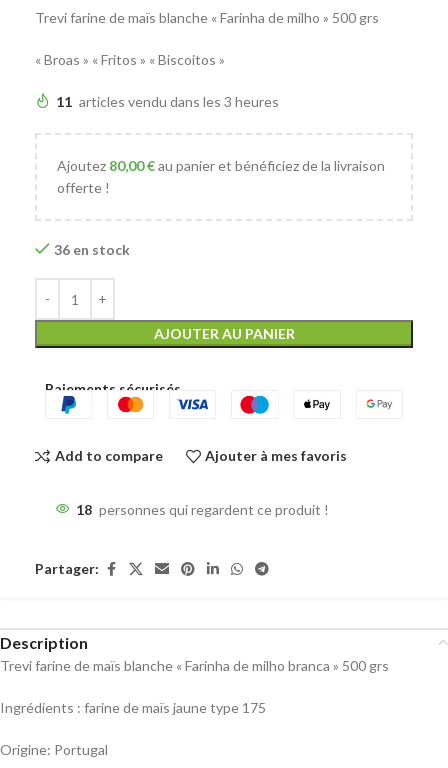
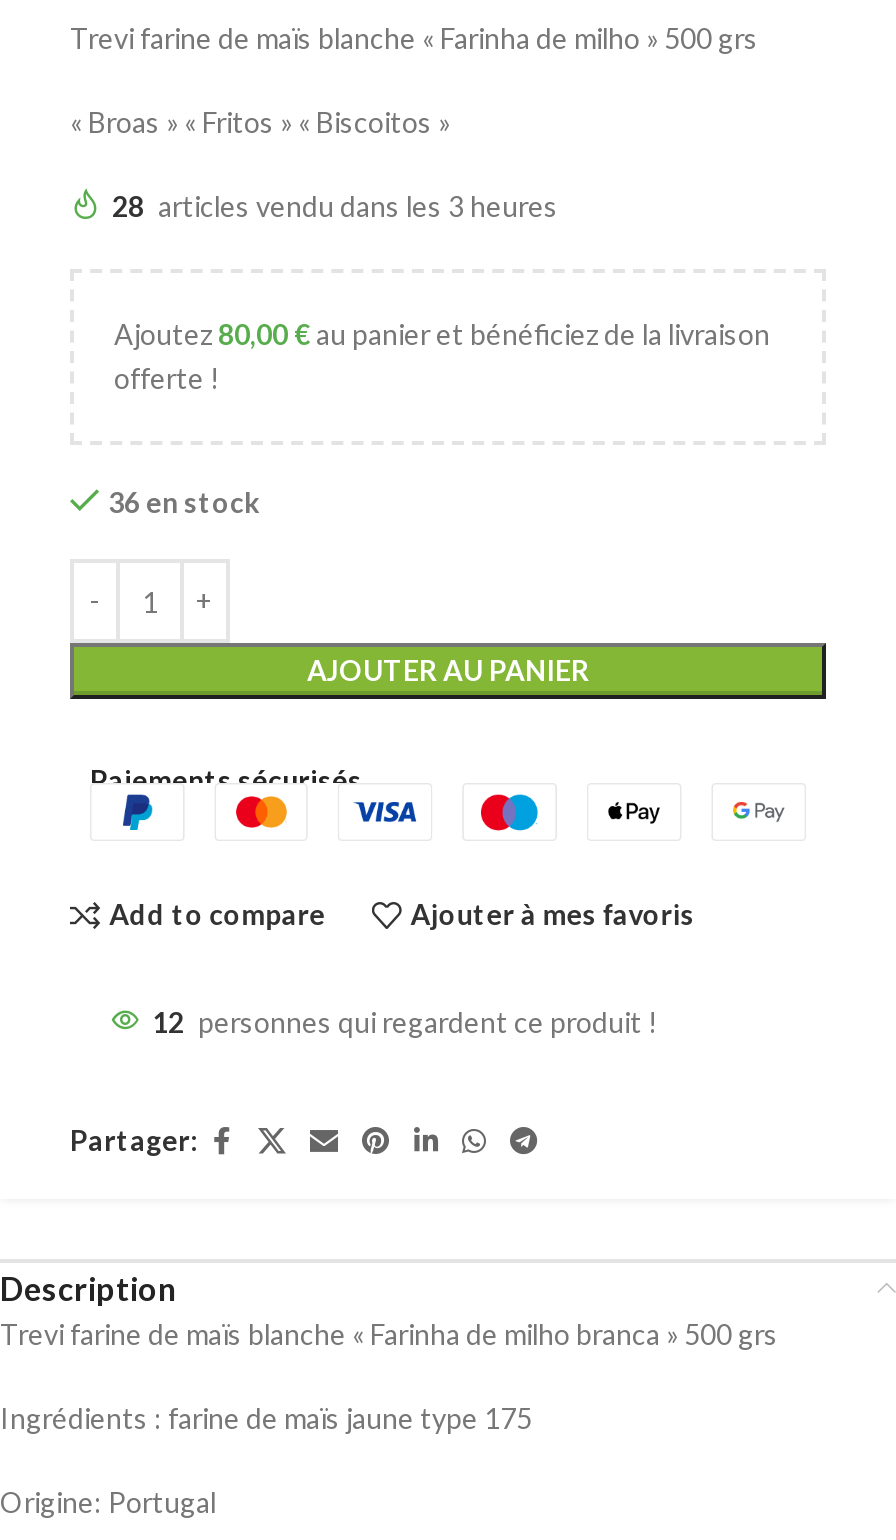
[56,93,279,110] 11 articles vendu dans les 3 heures -> [112,189,558,223] 28 articles vendu dans les 3 heures
[76,501,329,518] 18 personnes qui regardent ce produit ! -> [152,1004,658,1038] 12 personnes qui regardent ce produit !

